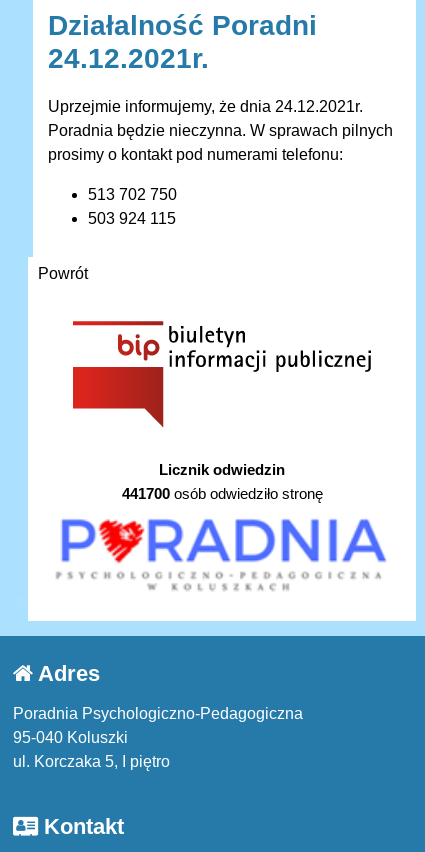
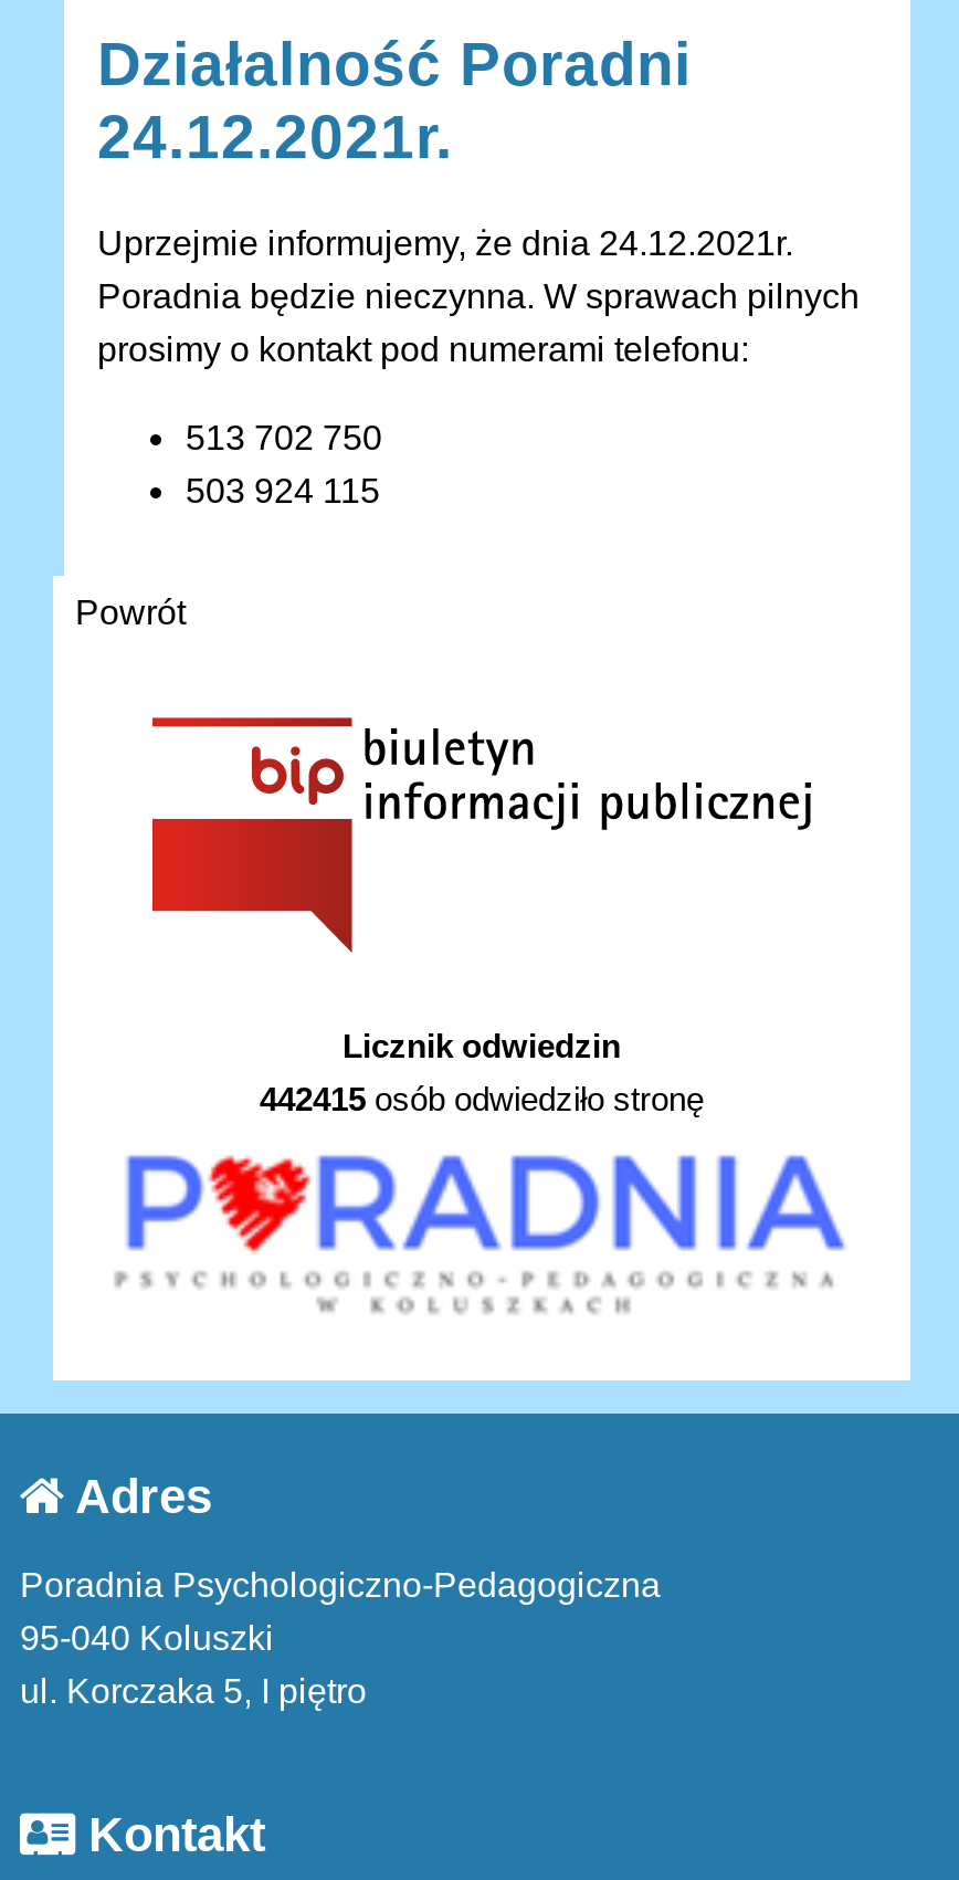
[121,485,322,502] 441700 osób odwiedziło stronę -> [260,1079,704,1117] 442415 osób odwiedziło stronę

